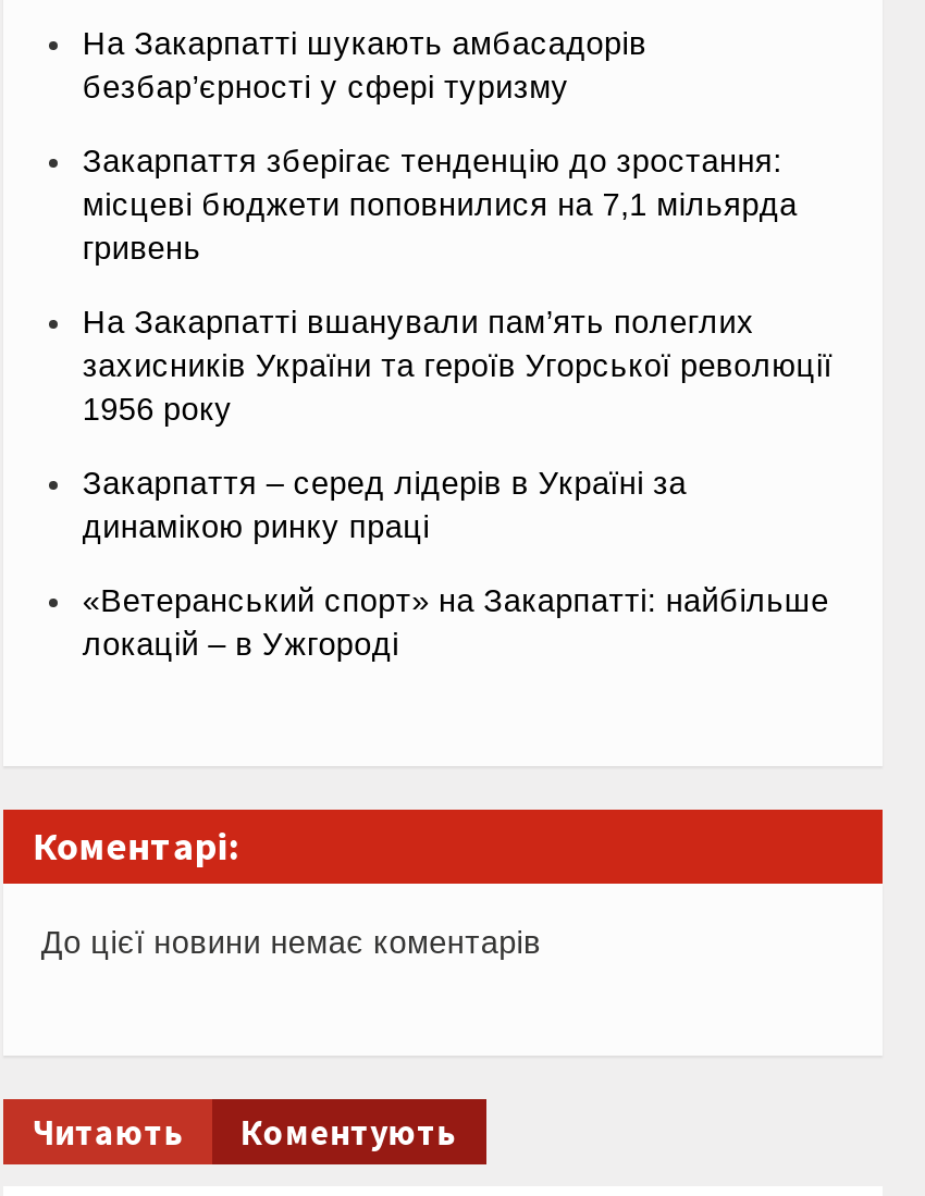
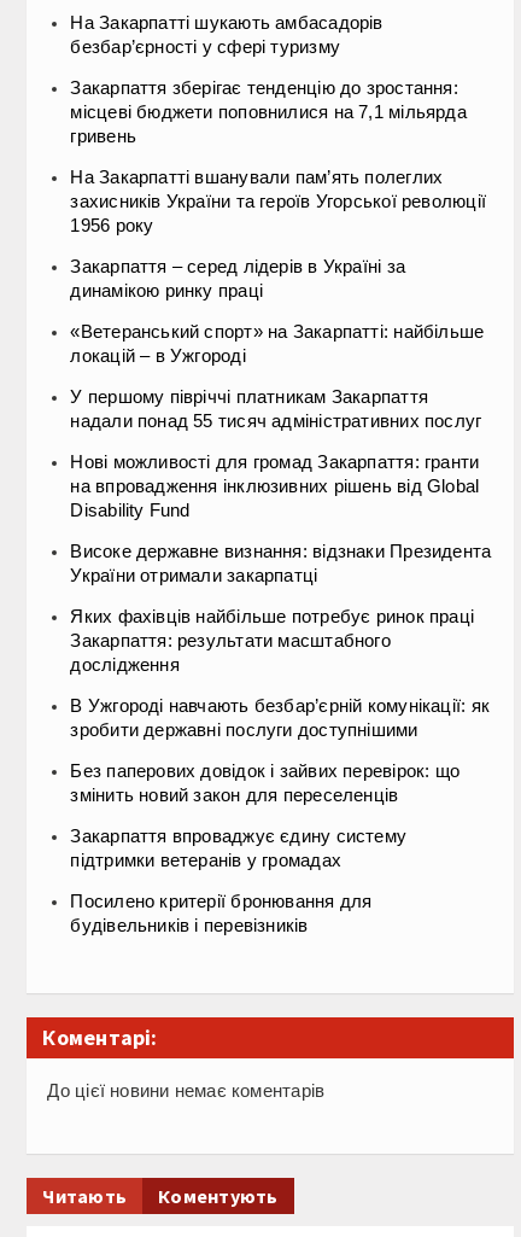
none -> [70,387,491,935] У першому півріччі платникам Закарпаття | надали понад 55 тисяч адміністративних послуг | Нові можливості для громад Закарпаття: гранти | на впровадження інклюзивних рішень від Global | Disability Fund | Високе державне визнання: відзнаки Президента | України отримали закарпатці | Яких фахівців найбільше потребує ринок праці | Закарпаття: результати масштабного | дослідження | В Ужгороді навчають безбар’єрній комунікації: як | зробити державні послуги доступнішими | Без паперових довідок і зайвих перевірок: що | змінить новий закон для переселенців | Закарпаття впроваджує єдину систему | підтримки ветеранів у громадах | Посилено критерії бронювання для | будівельників і перевізників

